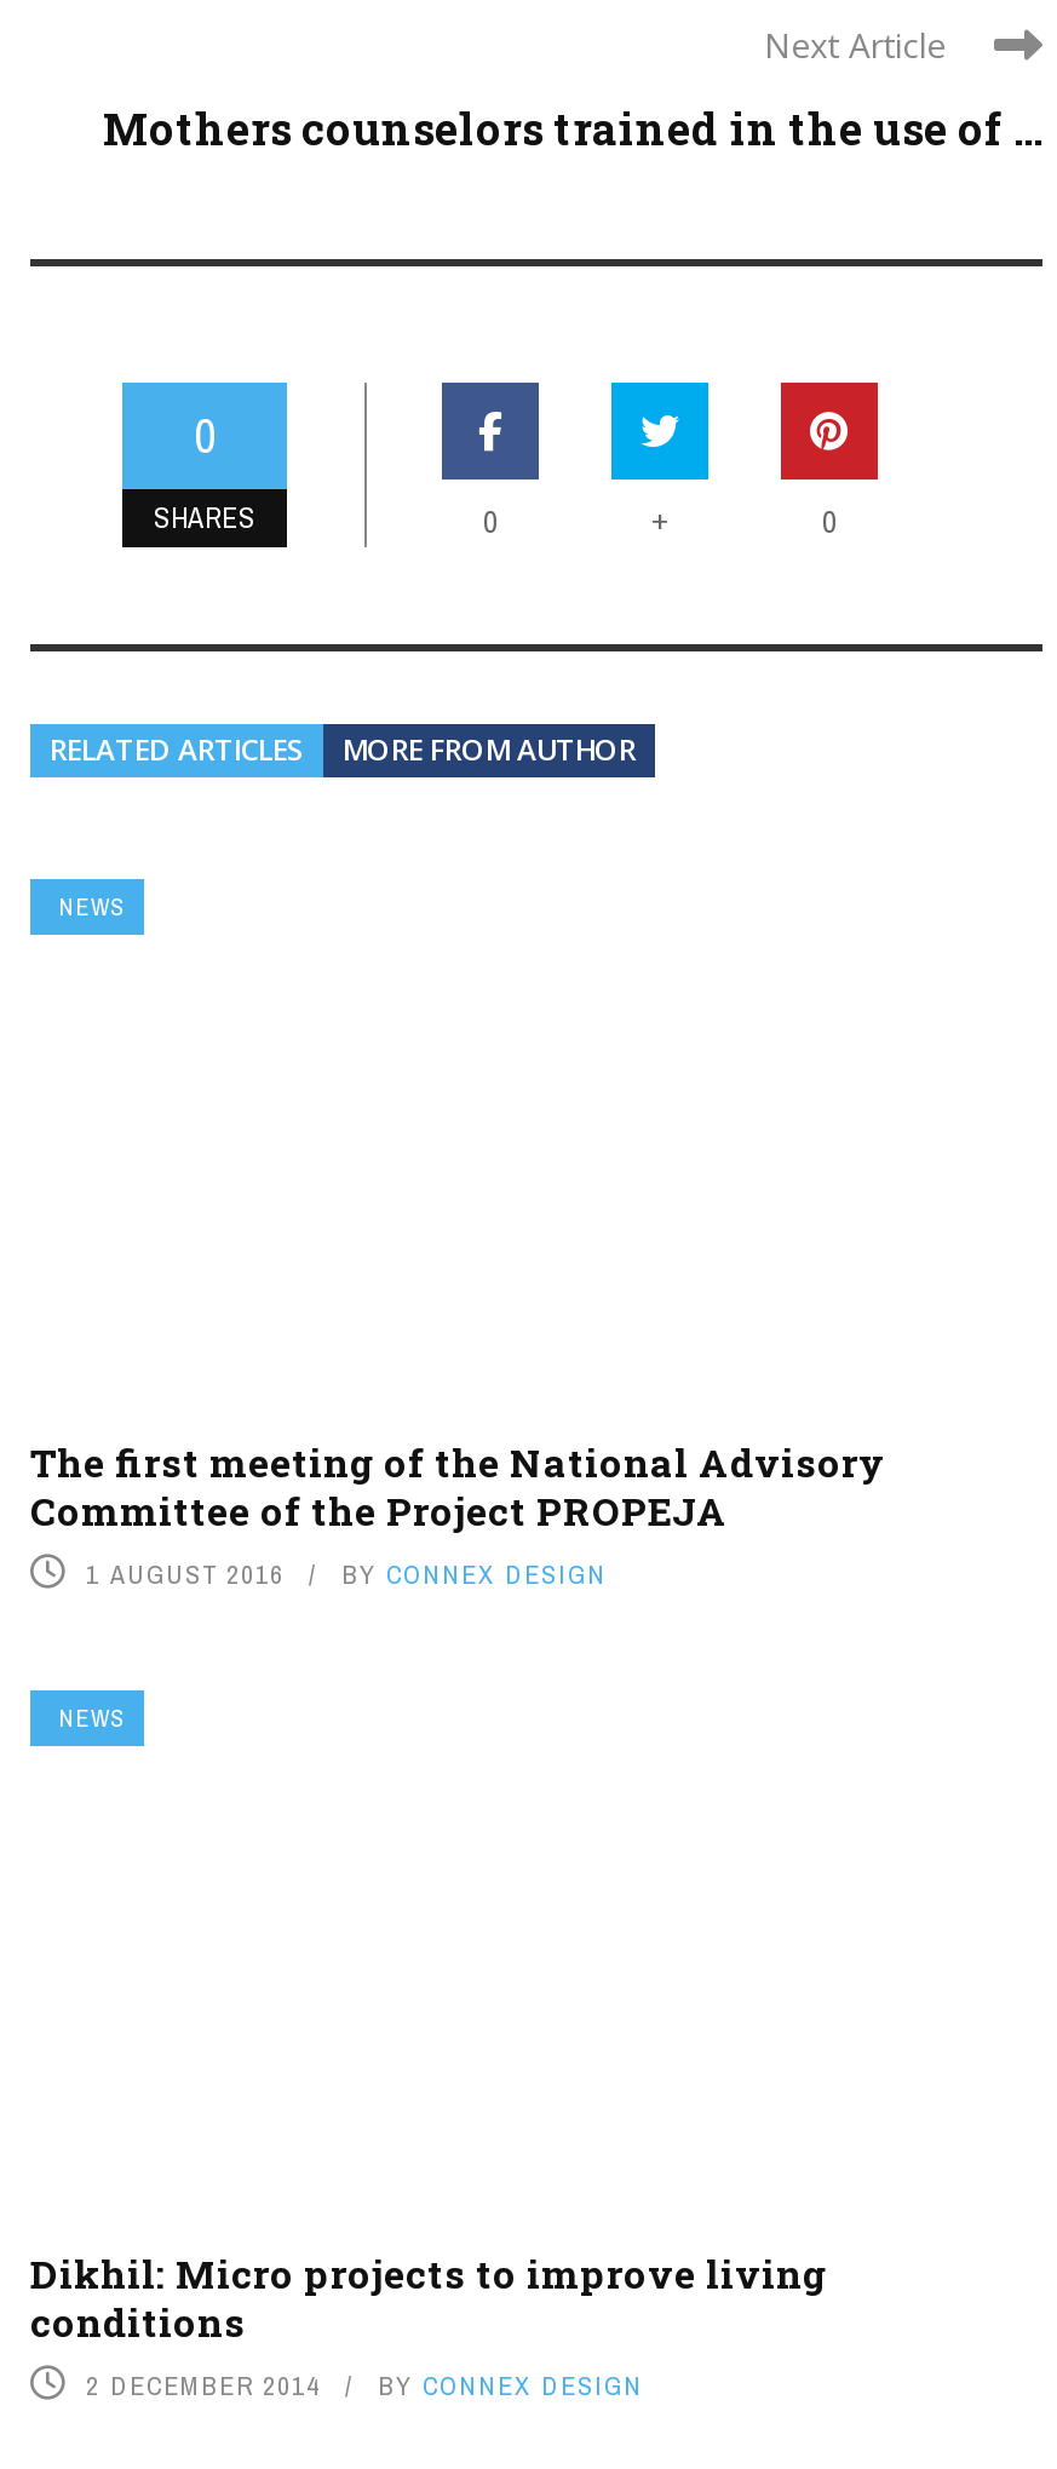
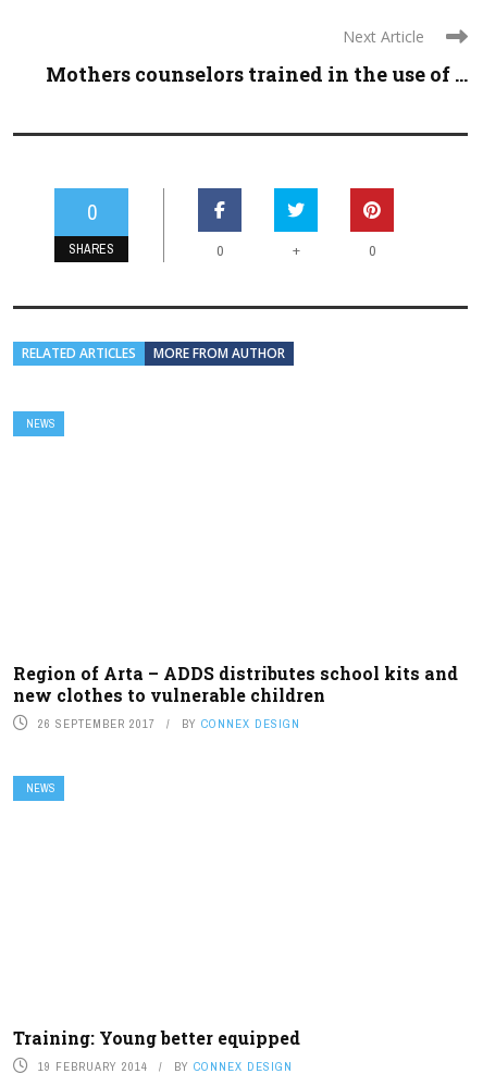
[30,1436,887,1591] The first meeting of the National Advisory | Committee of the Project PROPEJA | 1 AUGUST 2016 -> [13,662,458,731] Region of Arta – ADDS distributes school kits and | new clothes to vulnerable children | 26 SEPTEMBER 2017
[30,2247,827,2402] Dikhil: Micro projects to improve living | conditions | 2 DECEMBER 2014 -> [13,1026,300,1073] Training: Young better equipped | 19 FEBRUARY 2014

